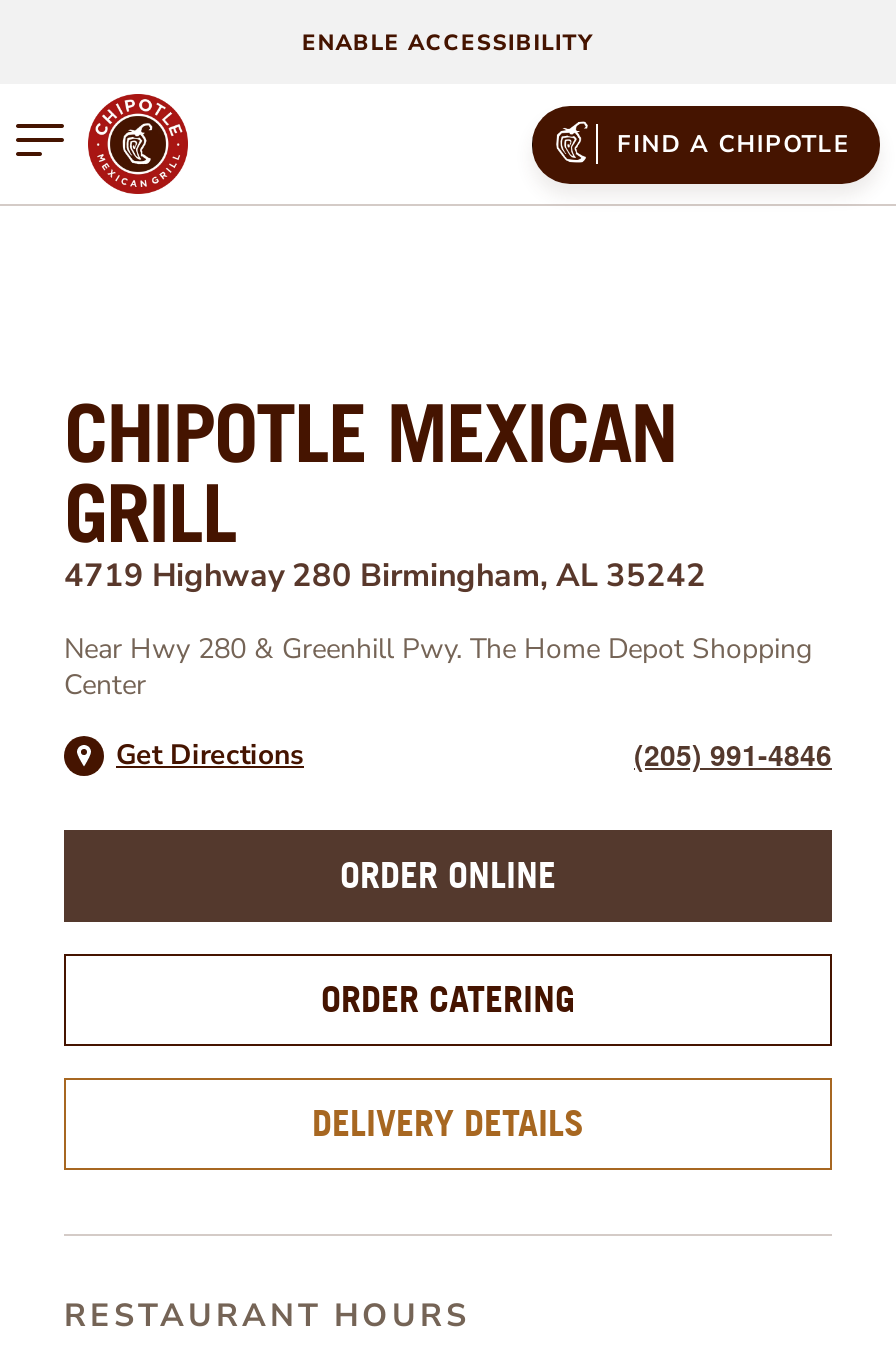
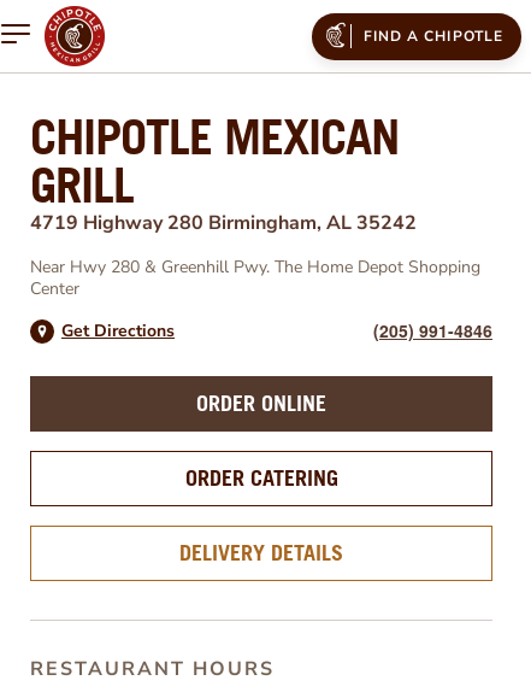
[302,28,594,58] ENABLE ACCESSIBILITY -> none

